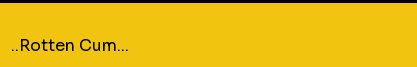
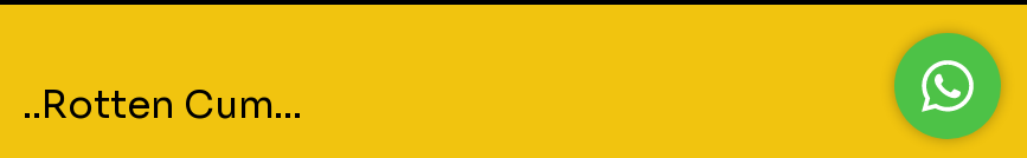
none -> [892,31,1003,141] [image]

